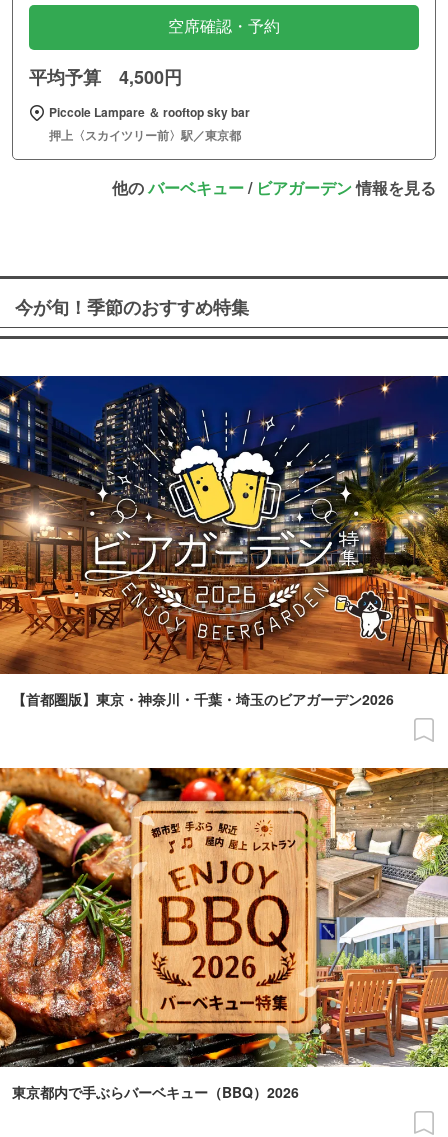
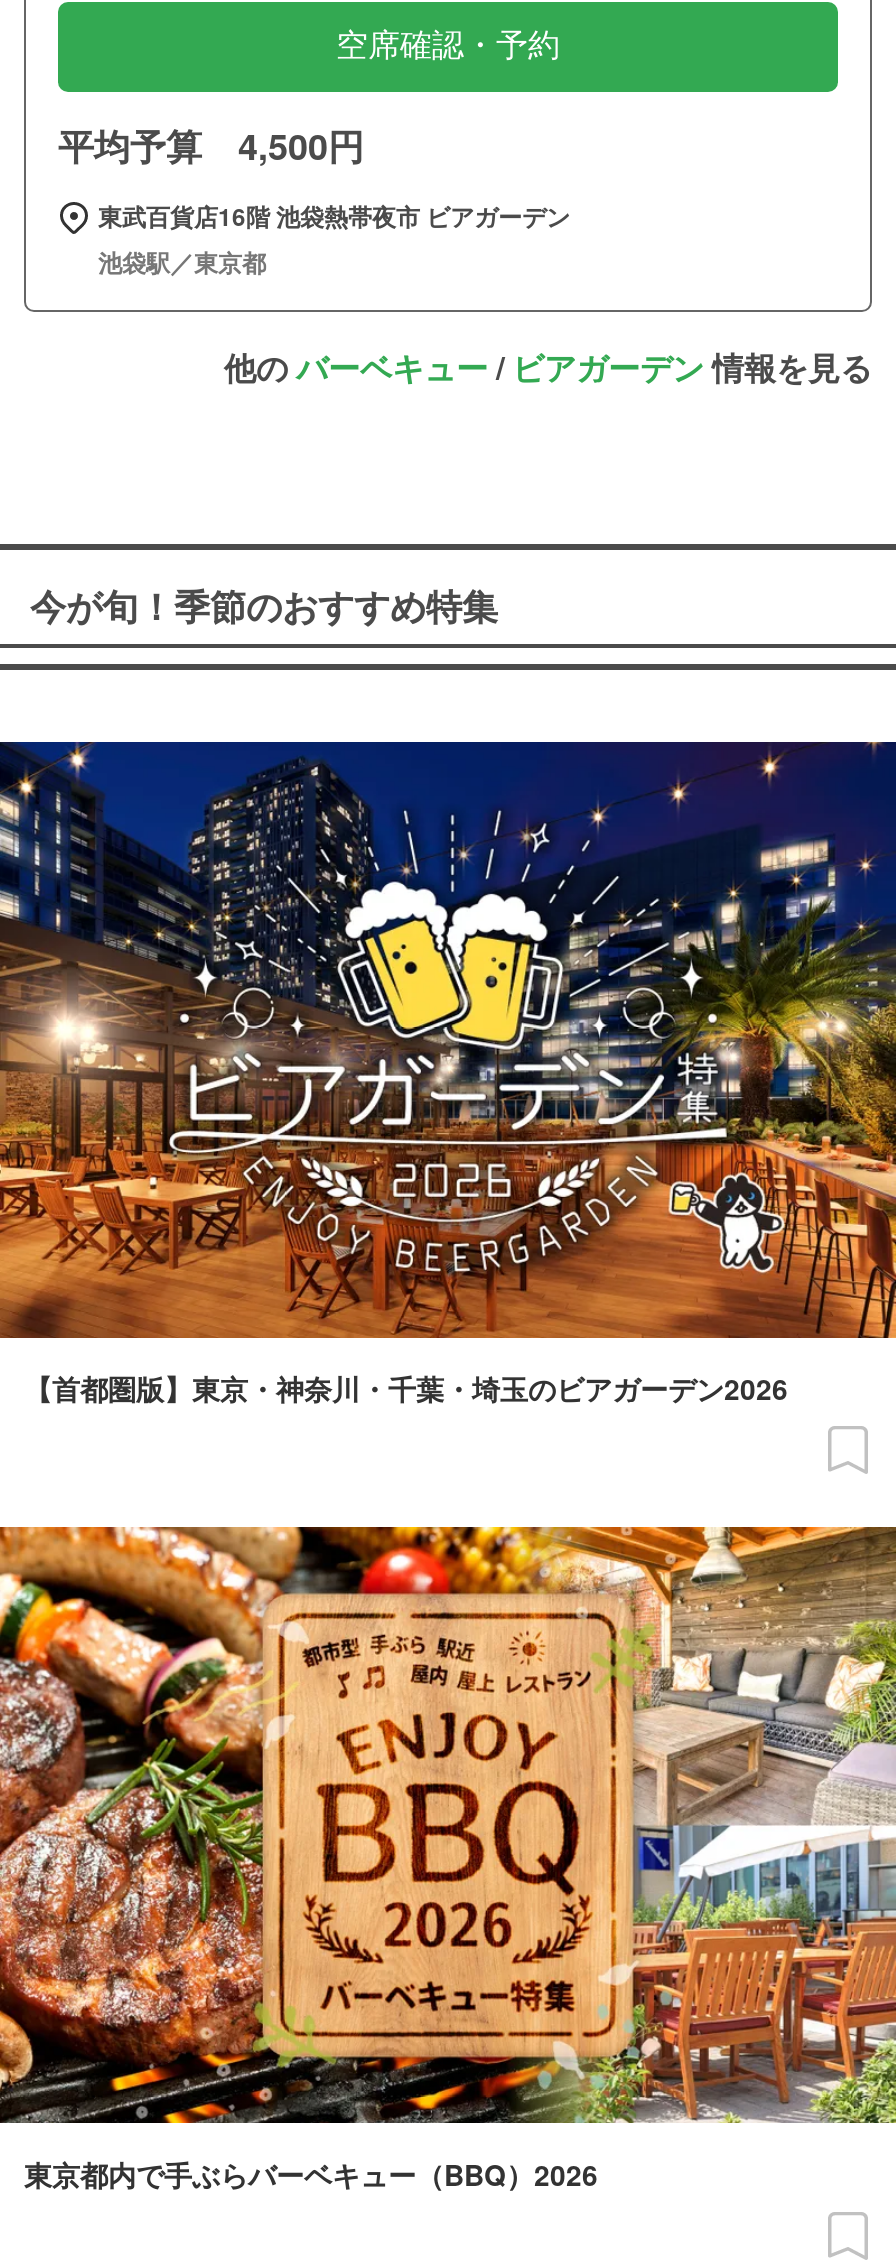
[49,103,250,144] Piccole Lampare ＆ rooftop sky bar | 押上〈スカイツリー前〉駅／東京都 -> [98,198,570,280] 東武百貨店16階 池袋熱帯夜市 ビアガーデン | 池袋駅／東京都

